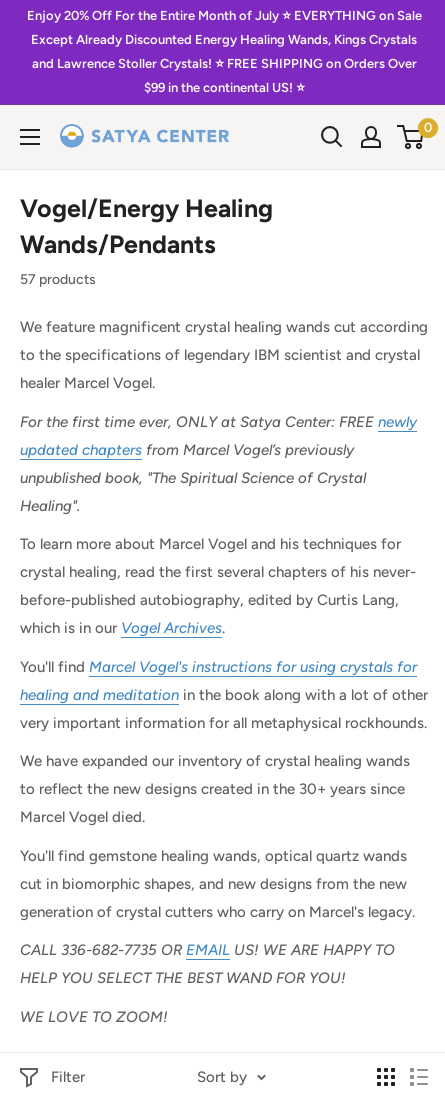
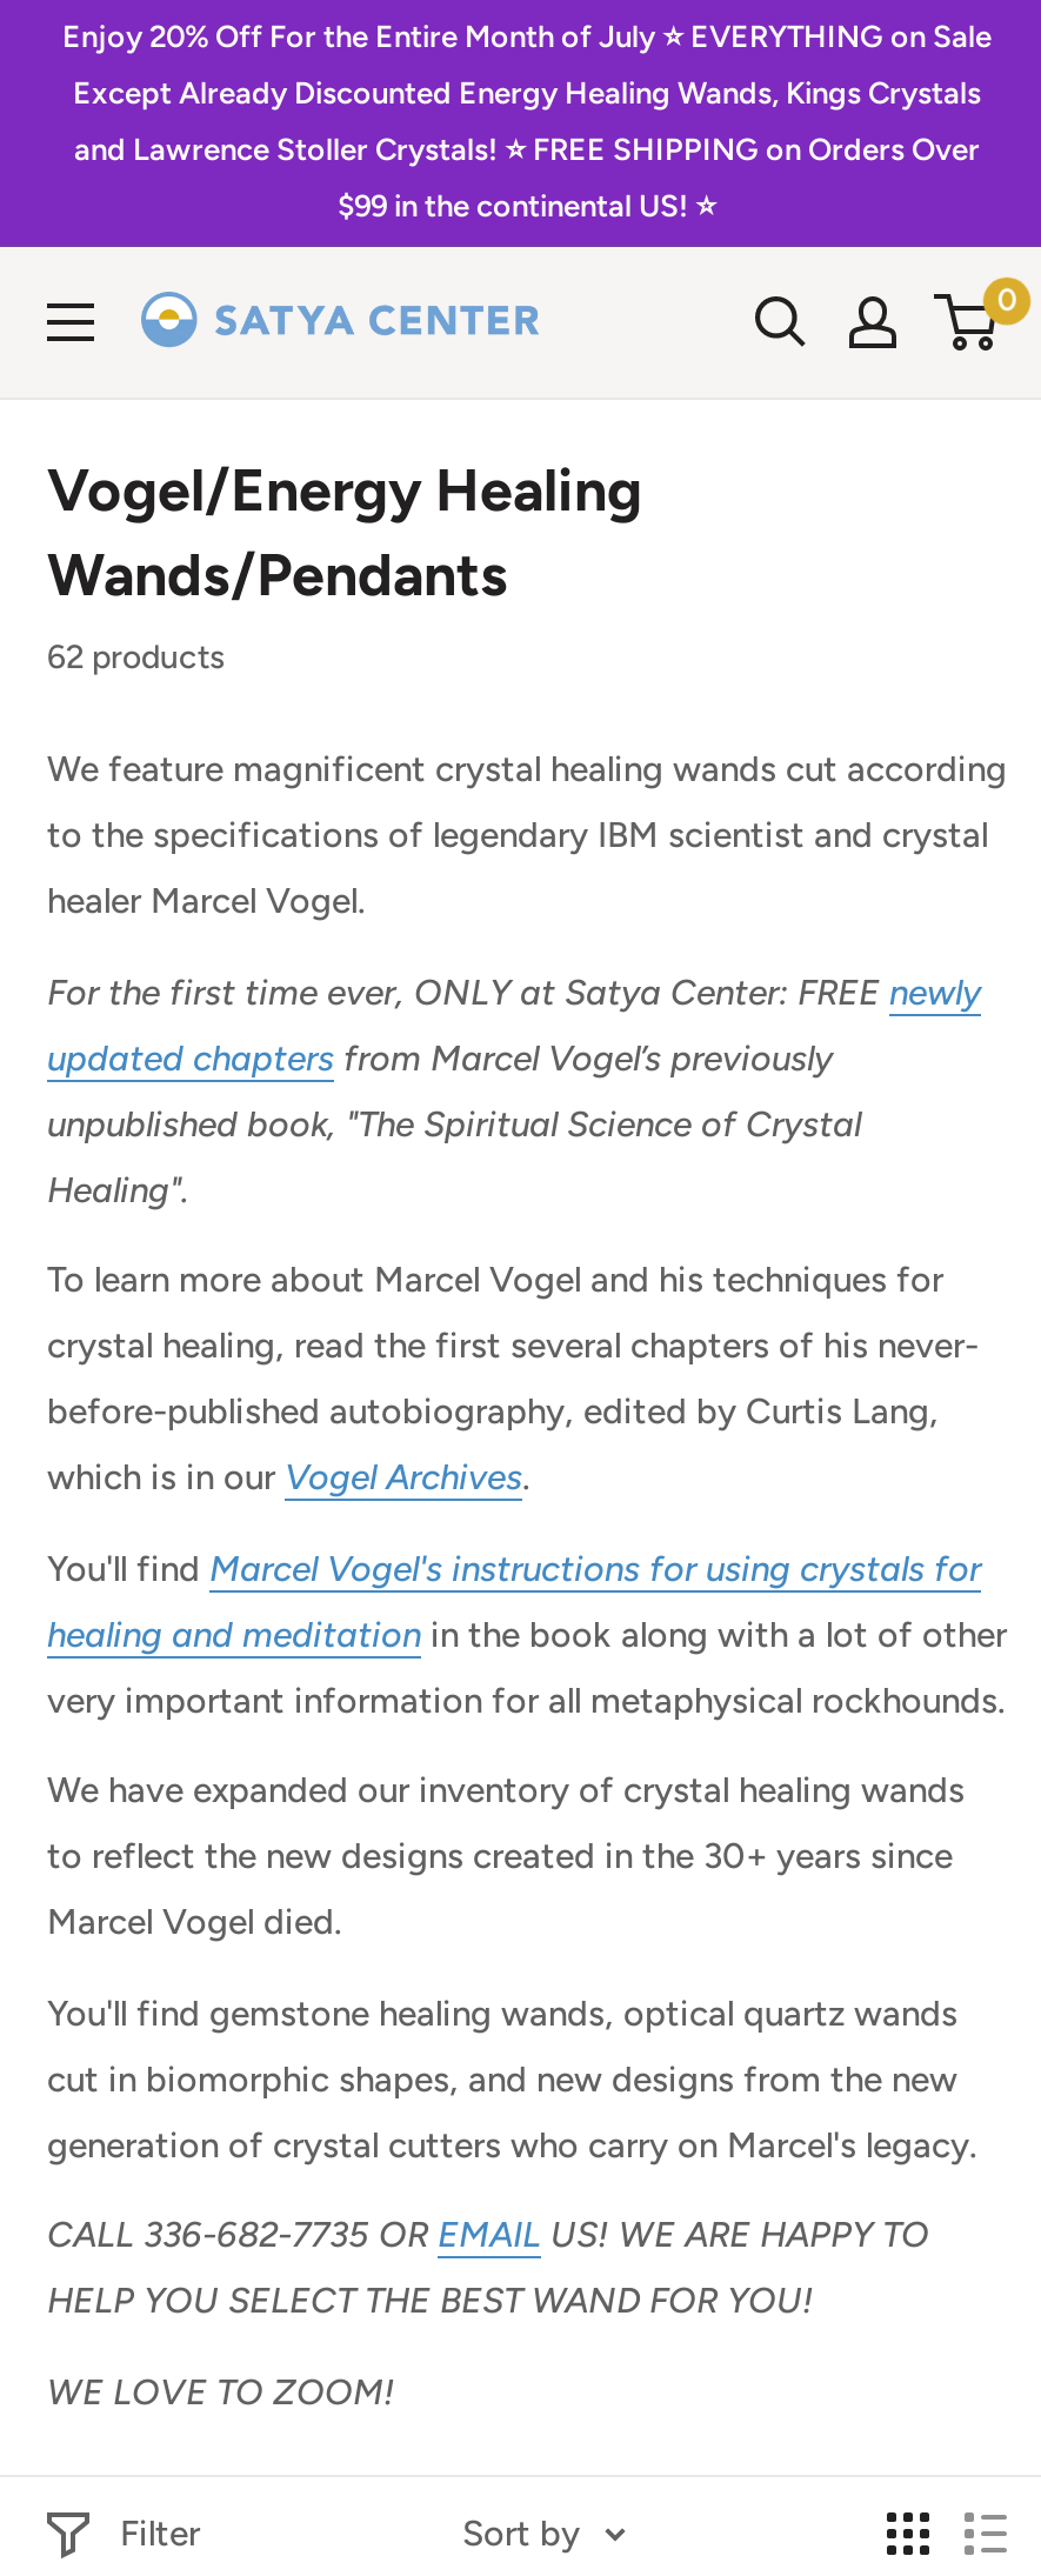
[20,271,96,288] 57 products -> [47,638,226,678] 62 products

